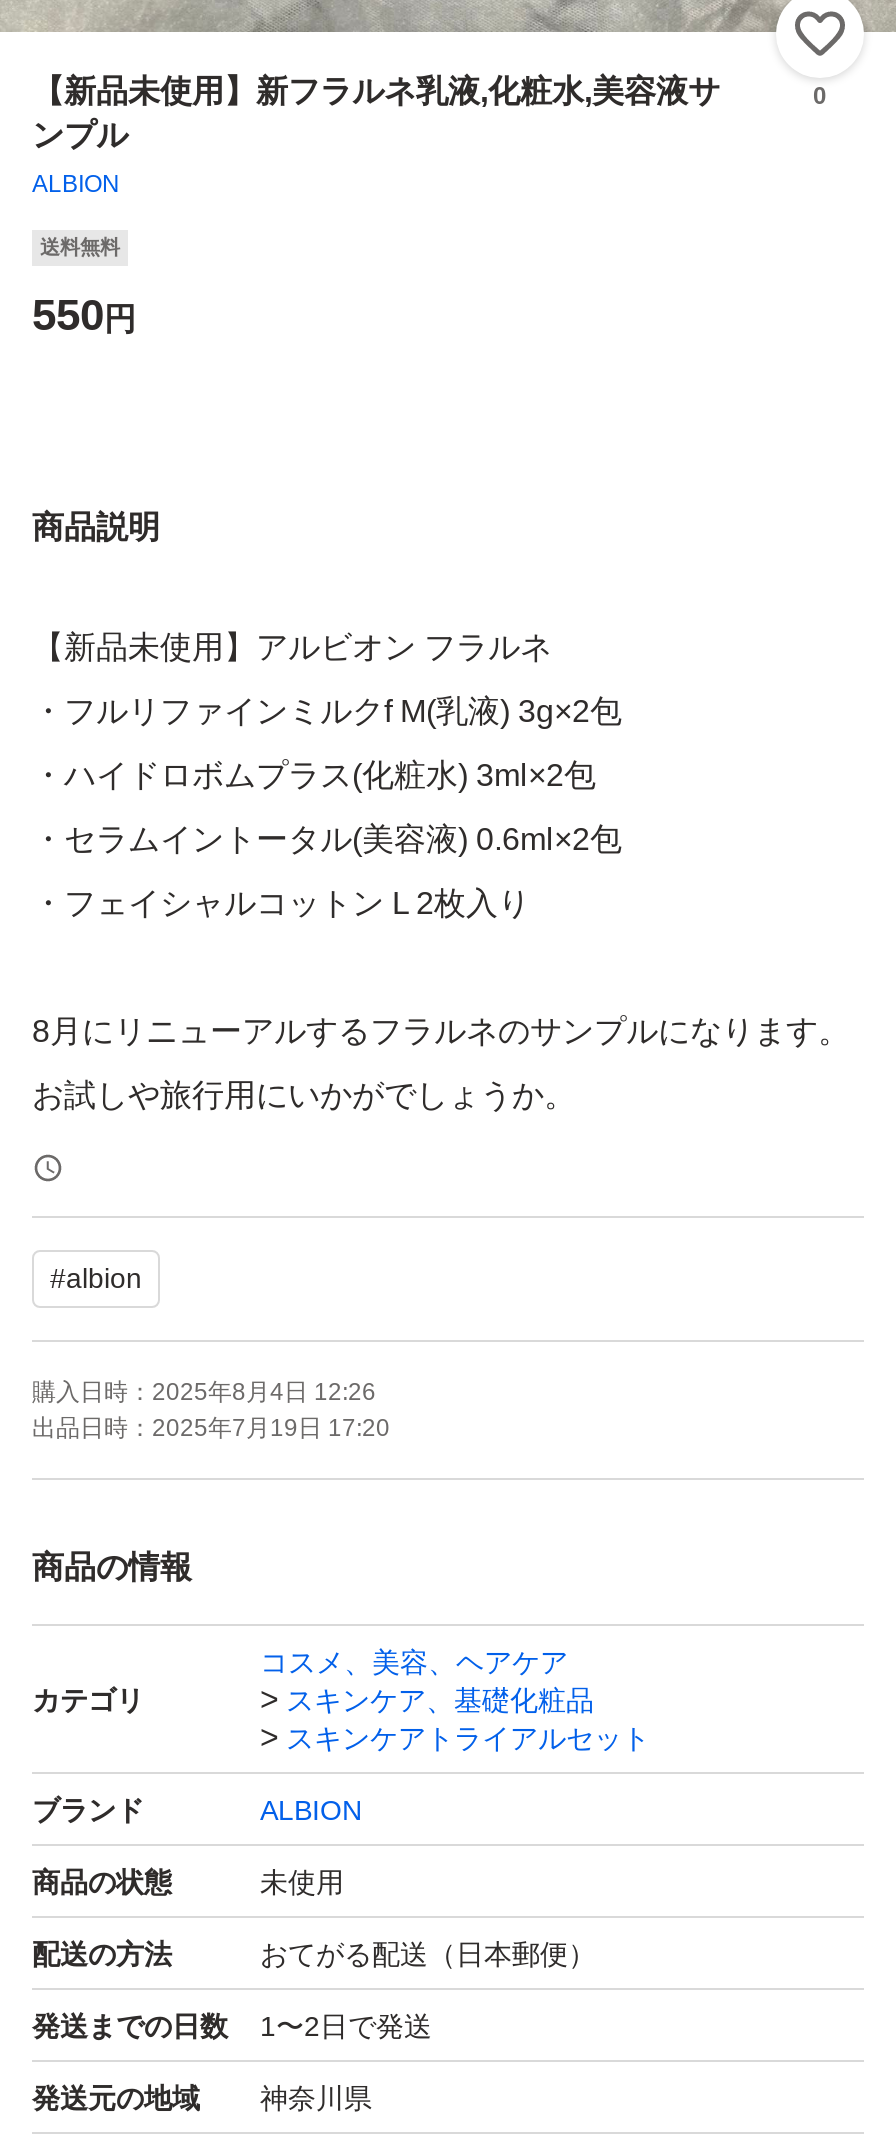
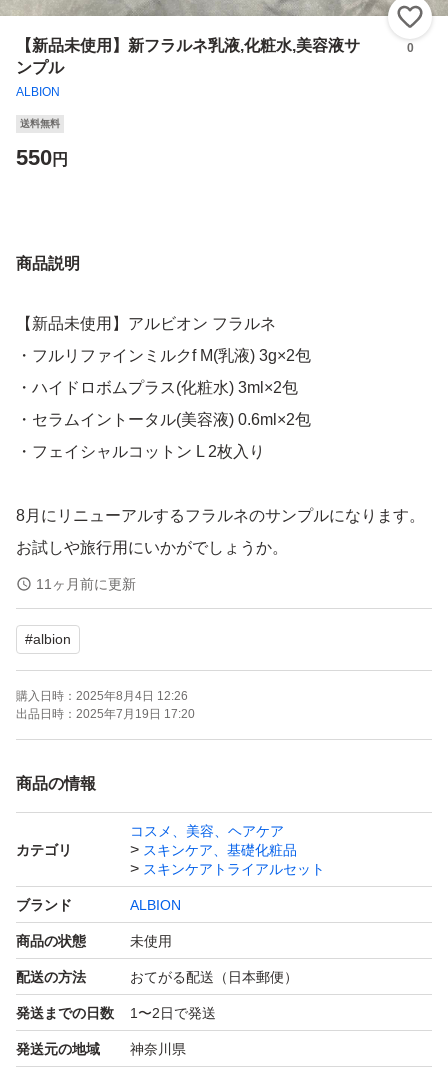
none -> [36,576,136,592] 11ヶ月前に更新

